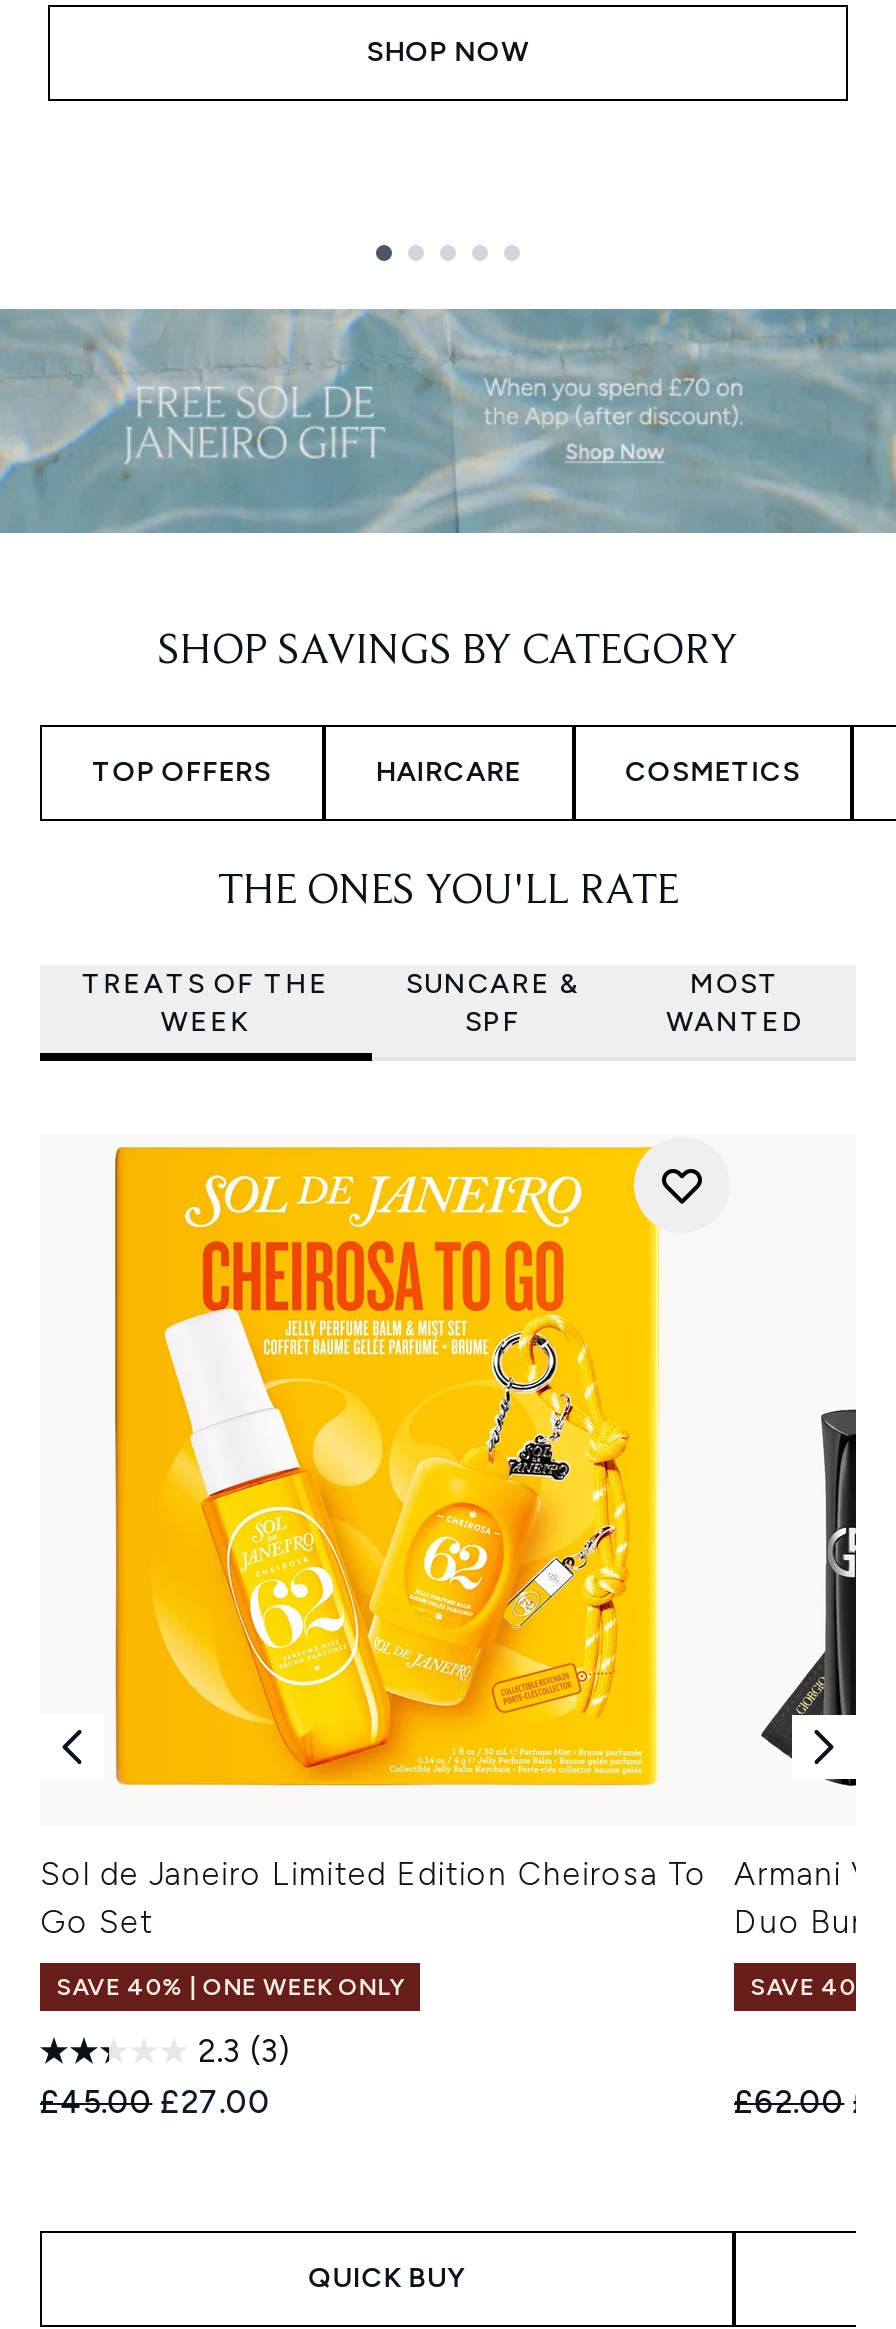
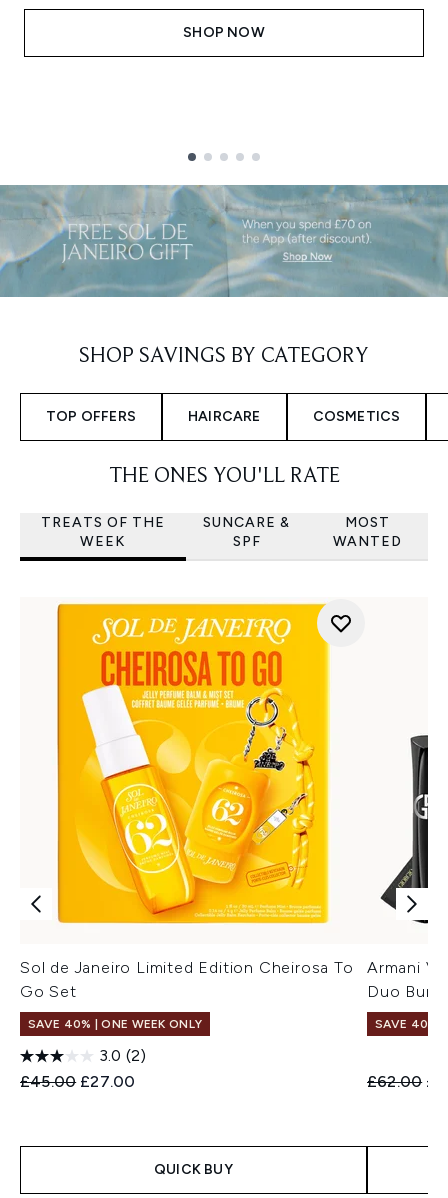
[198,2031,290,2069] 2.3 (3) -> [99,1046,146,1065] 3.0 (2)

